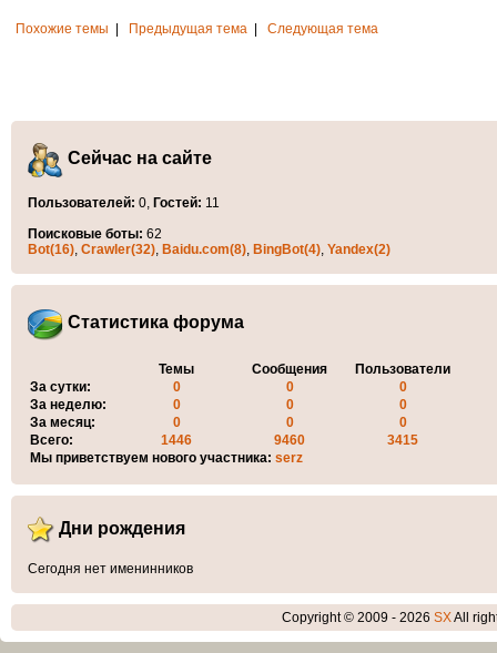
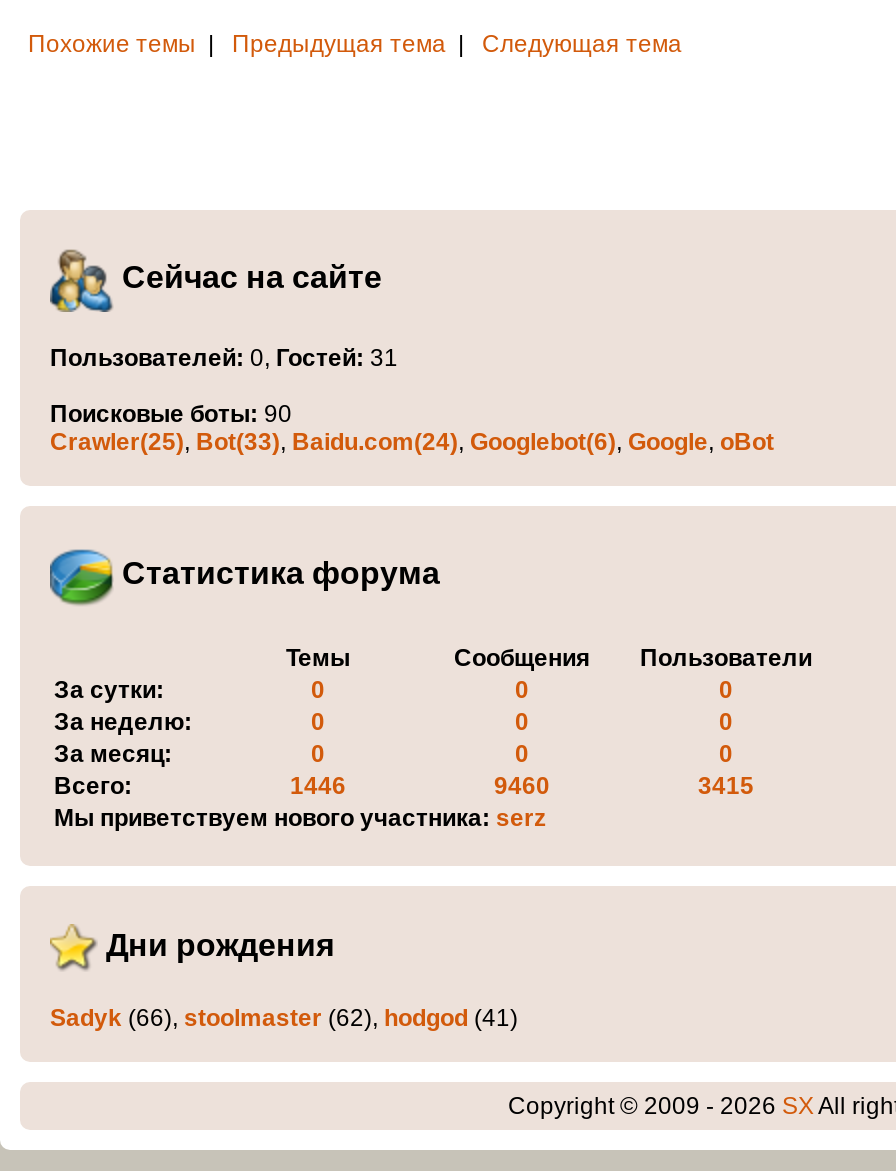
[28,195,220,210] Пользователей: 0, Гостей: 11 -> [50,343,398,371] Пользователей: 0, Гостей: 31
[28,226,390,257] Поисковые боты: 62 | Bot(16), Crawler(32), Baidu.com(8), BingBot(4), Yandex(2) -> [50,399,774,455] Поисковые боты: 90 | Crawler(25), Bot(33), Baidu.com(24), Googlebot(6), Google, oBot
[28,561,193,576] Сегодня нет именинников -> [50,1003,518,1031] Sadyk (66), stoolmaster (62), hodgod (41)

